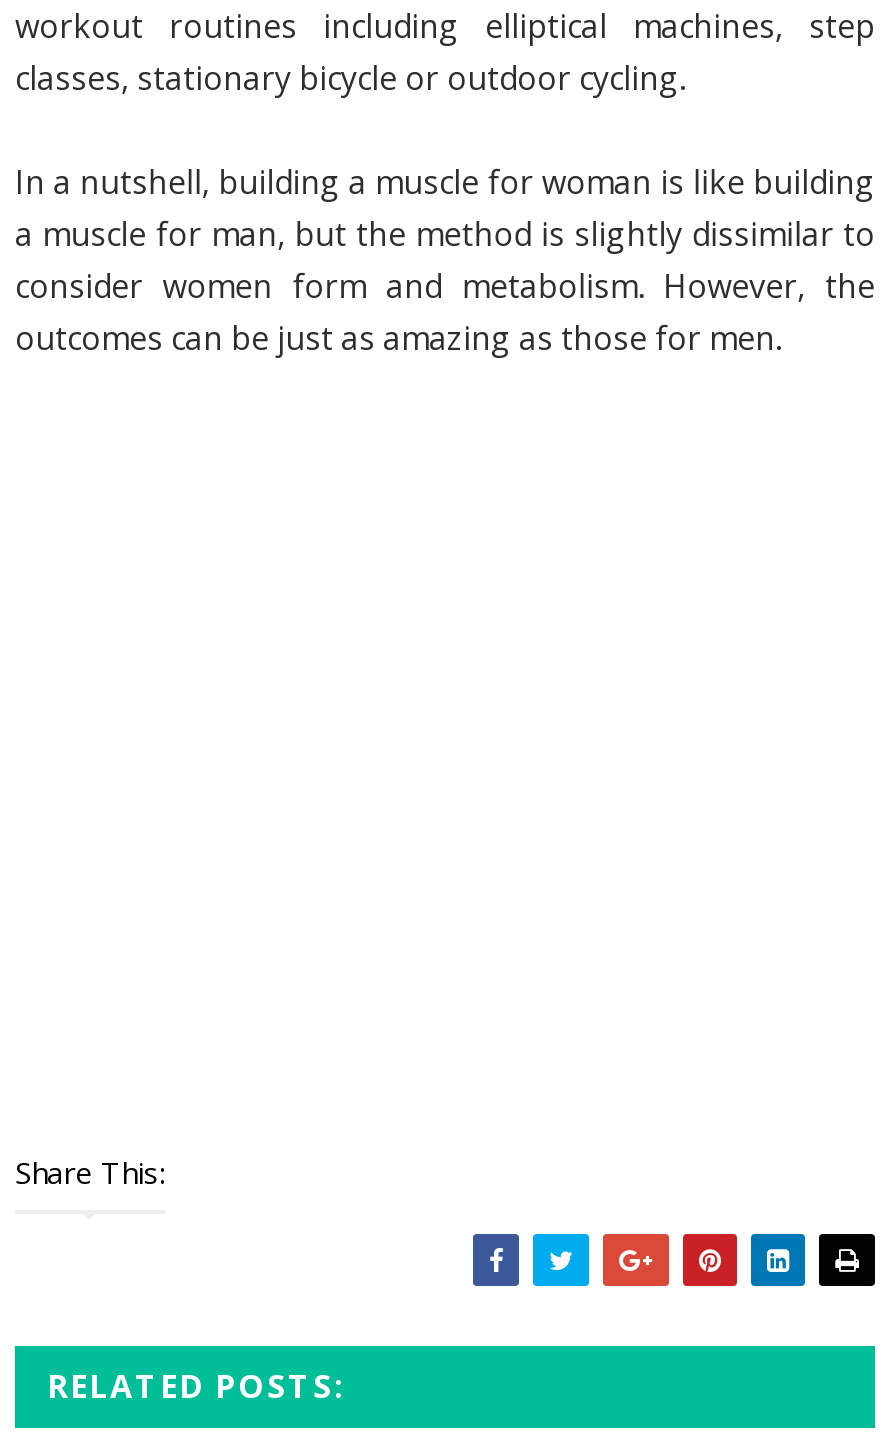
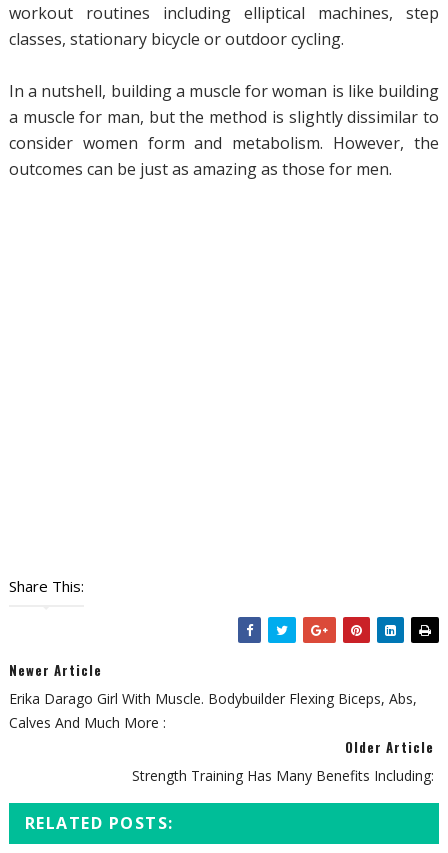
none -> [9,660,434,785] Newer Article | Erika Darago Girl With Muscle. Bodybuilder Flexing Biceps, Abs, | Calves And Much More : | Older Article | Strength Training Has Many Benefits Including:

